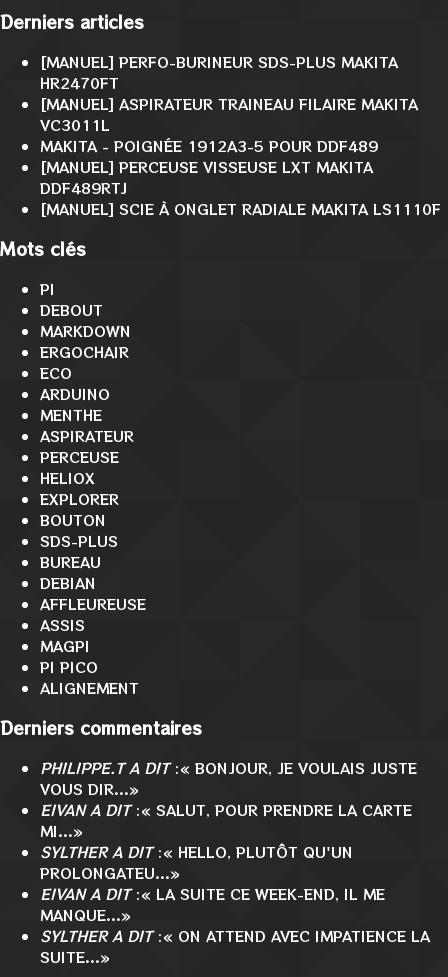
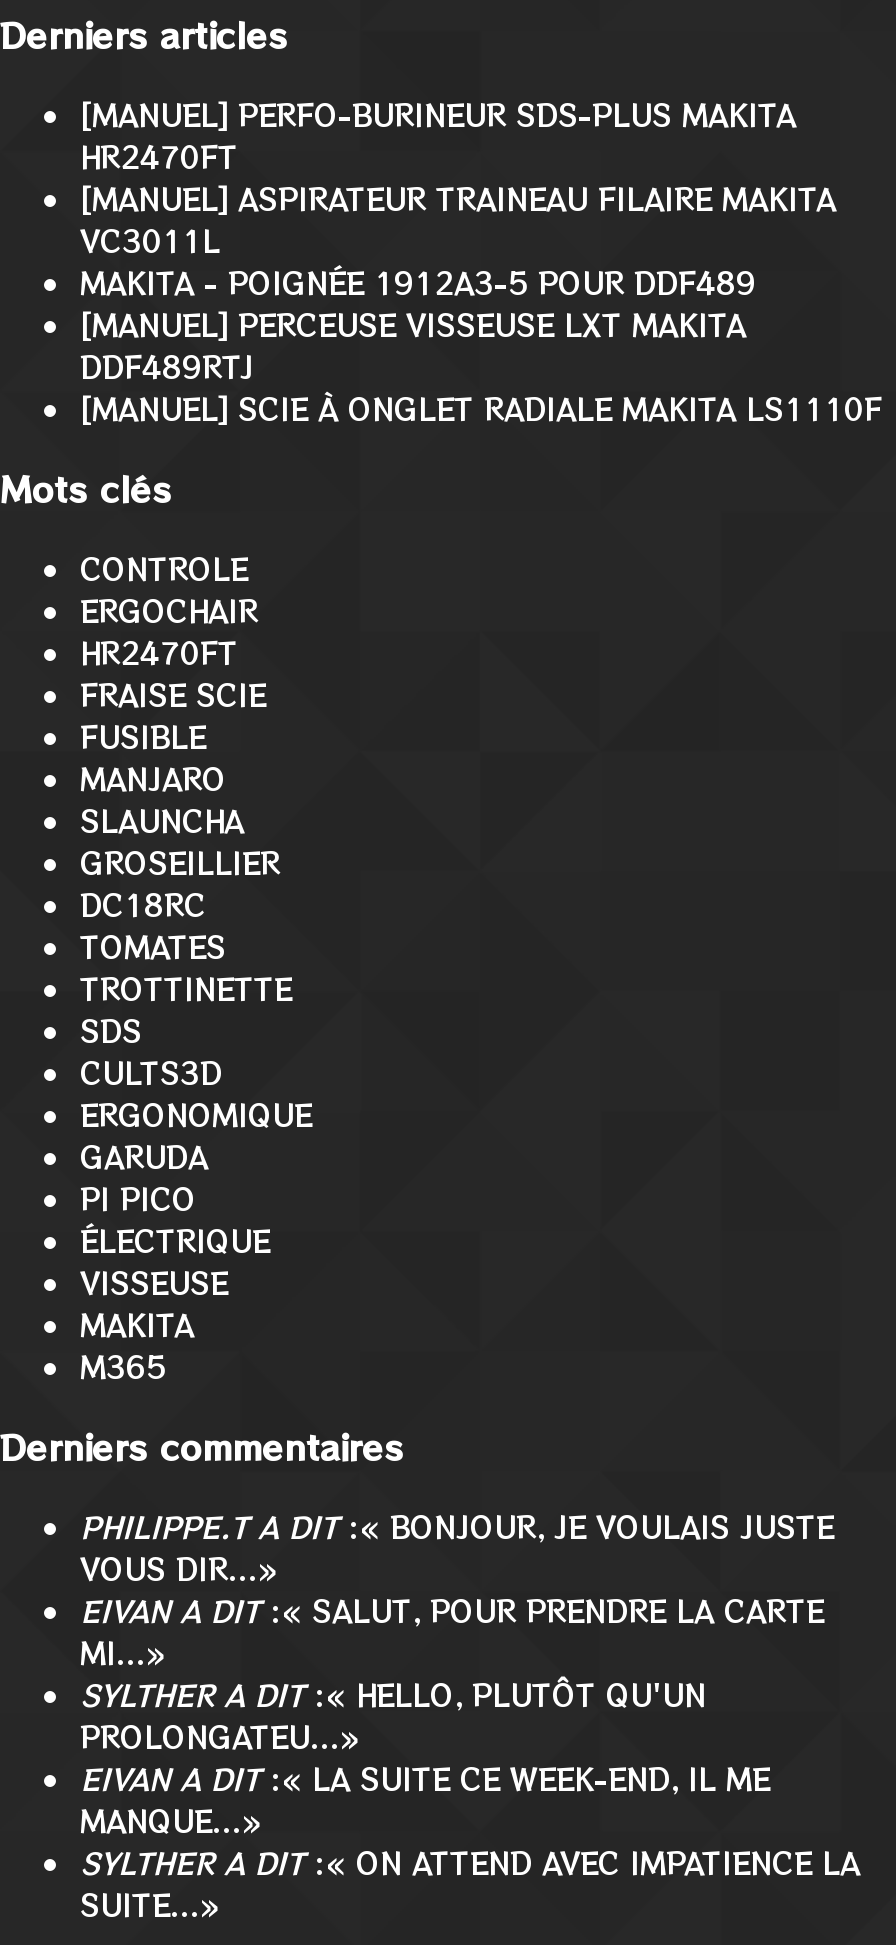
[40,278,131,341] PI | DEBOUT | MARKDOWN -> [80,547,248,589] CONTROLE
moved [40,341,129,362] -> [80,589,258,631]: ERGOCHAIR
[40,362,146,656] ECO | ARDUINO | MENTHE | ASPIRATEUR | PERCEUSE | HELIOX | EXPLORER | BOUTON | SDS-PLUS | BUREAU | DEBIAN | AFFLEUREUSE | ASSIS | MAGPI -> [80,631,312,1177] HR2470FT | FRAISE SCIE | FUSIBLE | MANJARO | SLAUNCHA | GROSEILLIER | DC18RC | TOMATES | TROTTINETTE | SDS | CULTS3D | ERGONOMIQUE | GARUDA
moved [40,656,98,677] -> [80,1177,196,1219]: PI PICO
[40,677,139,698] ALIGNEMENT -> [80,1219,270,1387] ÉLECTRIQUE | VISSEUSE | MAKITA | M365

